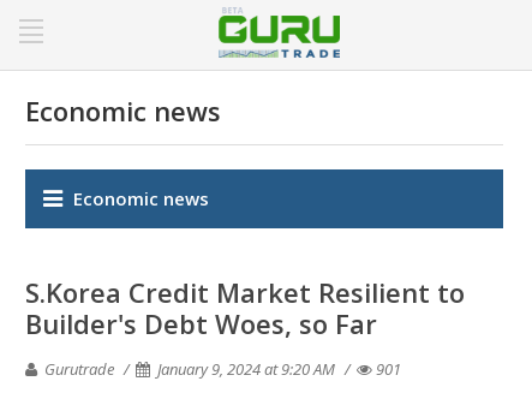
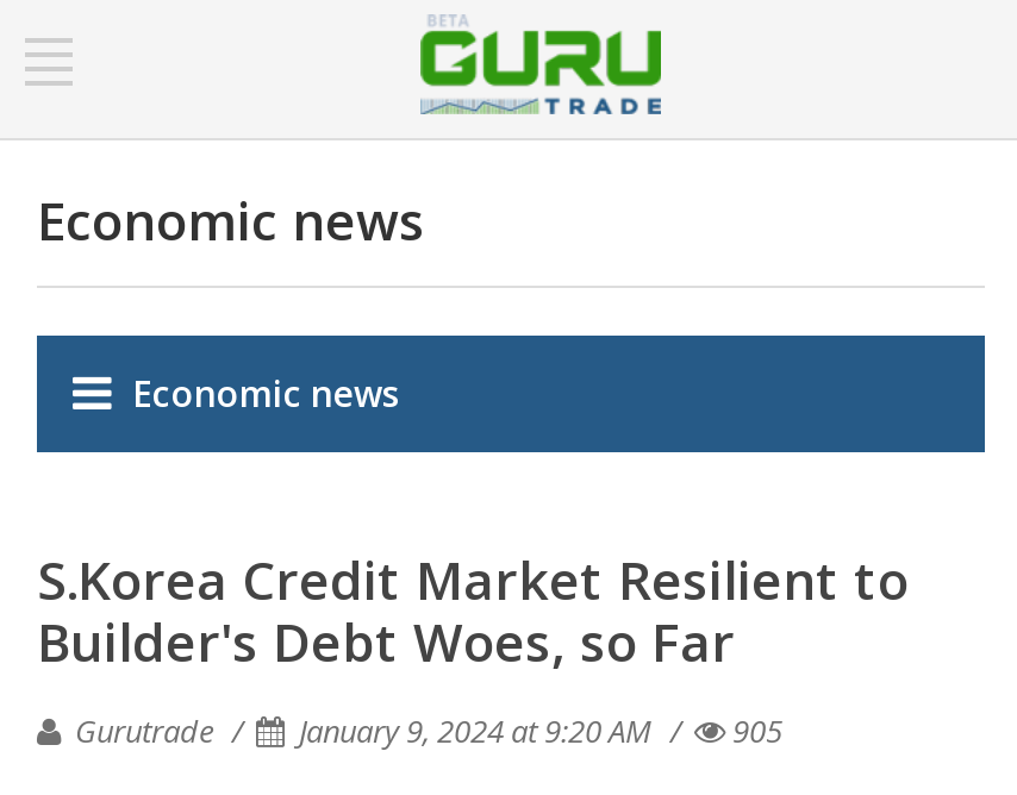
[41,358,401,380] Gurutrade January 9, 2024 at 9:20 AM 901 -> [68,709,782,752] Gurutrade January 9, 2024 at 9:20 AM 905

